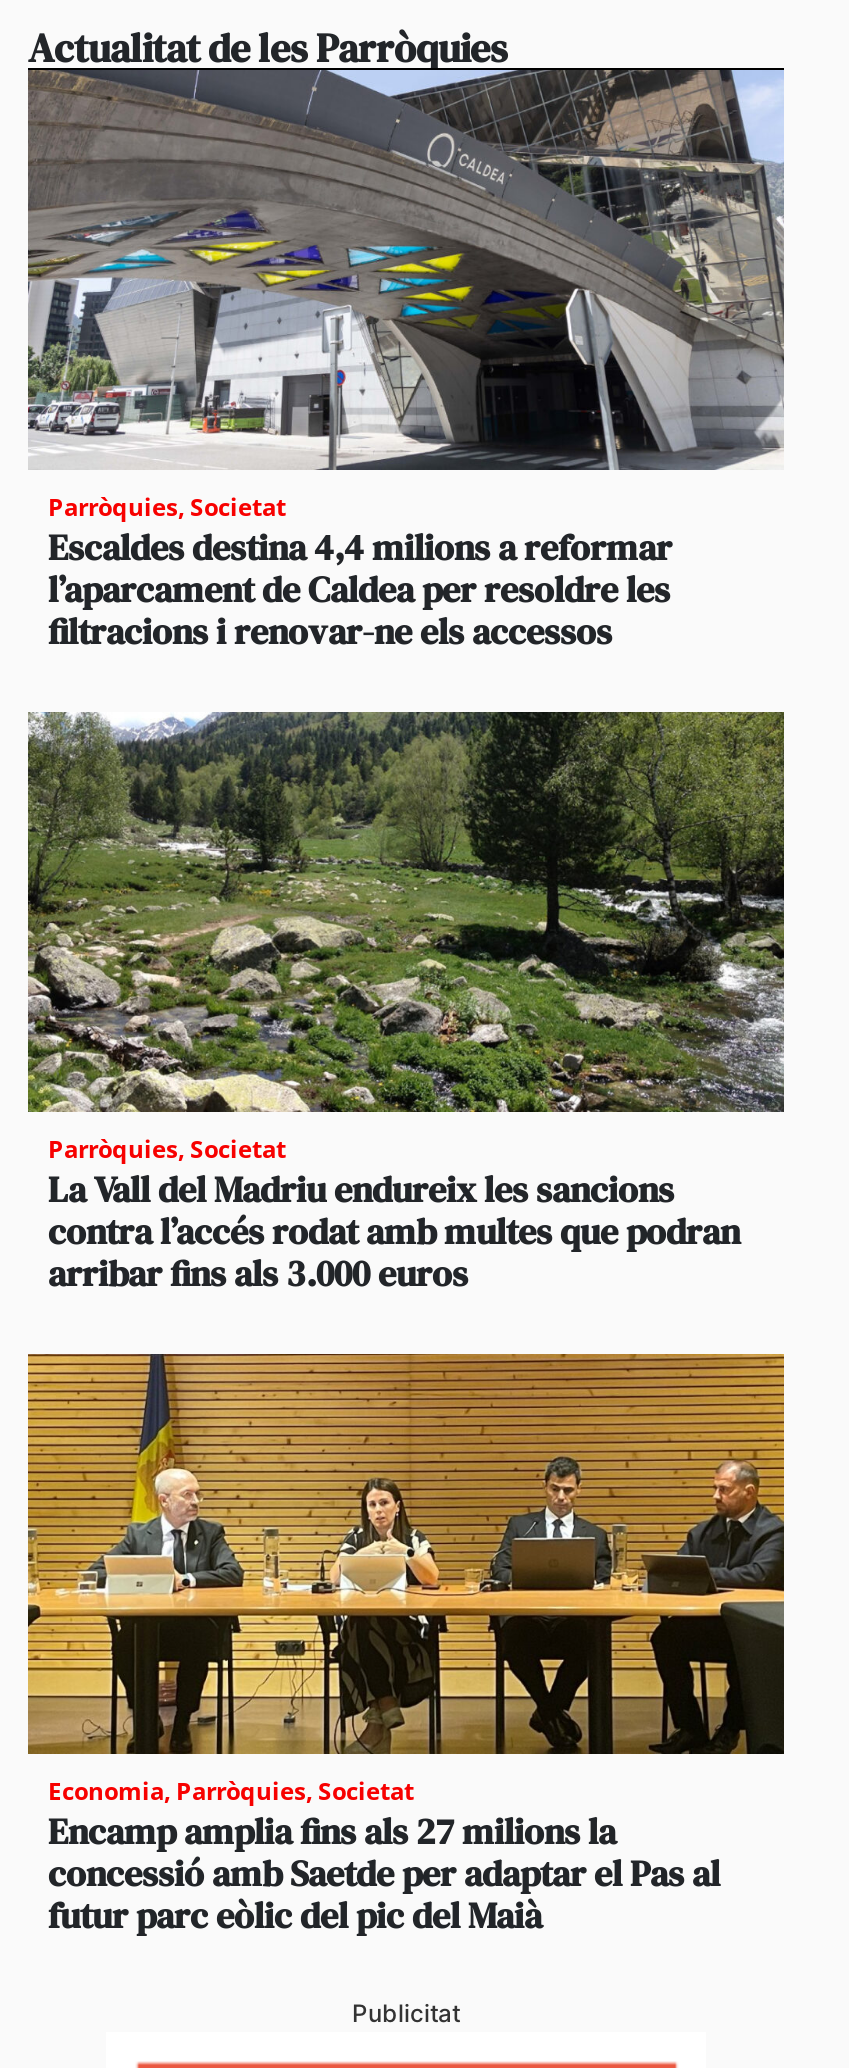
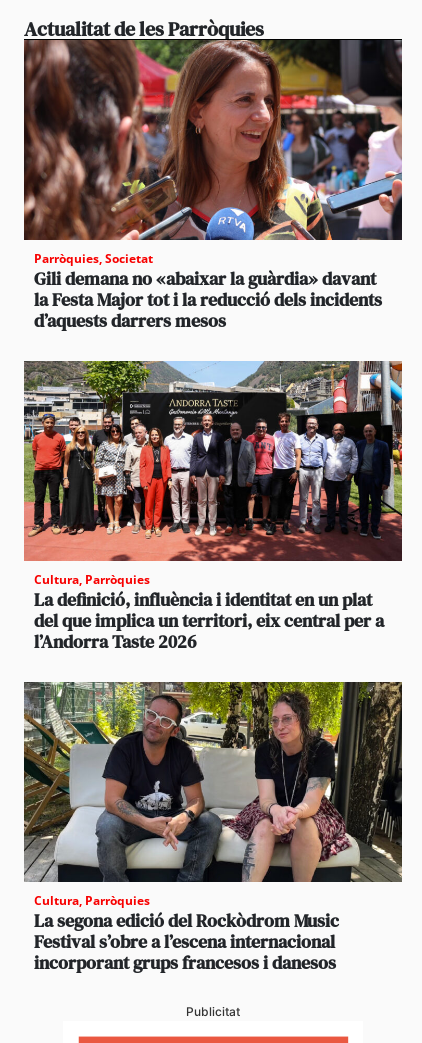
[26,68,786,655] [image] | Escaldes destina 4,4 milions a reformar | l’aparcament de Caldea per resoldre les | filtracions i renovar-ne els accessos -> [23,39,403,333] [image] | Gili demana no «abaixar la guàrdia» davant | la Festa Major tot i la reducció dels incidents | d’aquests darrers mesos
[26,710,786,1297] [image] | Parròquies, Societat | La Vall del Madriu endureix les sancions | contra l’accés rodat amb multes que podran | arribar fins als 3.000 euros -> [23,360,403,654] [image] | Cultura, Parròquies | La definició, influència i identitat en un plat | del que implica un territori, eix central per a | l’Andorra Taste 2026
[26,1352,786,1939] [image] | Economia, Parròquies, Societat | Encamp amplia fins als 27 milions la | concessió amb Saetde per adaptar el Pas al | futur parc eòlic del pic del Maià -> [23,681,403,975] [image] | Cultura, Parròquies | La segona edició del Rockòdrom Music | Festival s’obre a l’escena internacional | incorporant grups francesos i danesos

